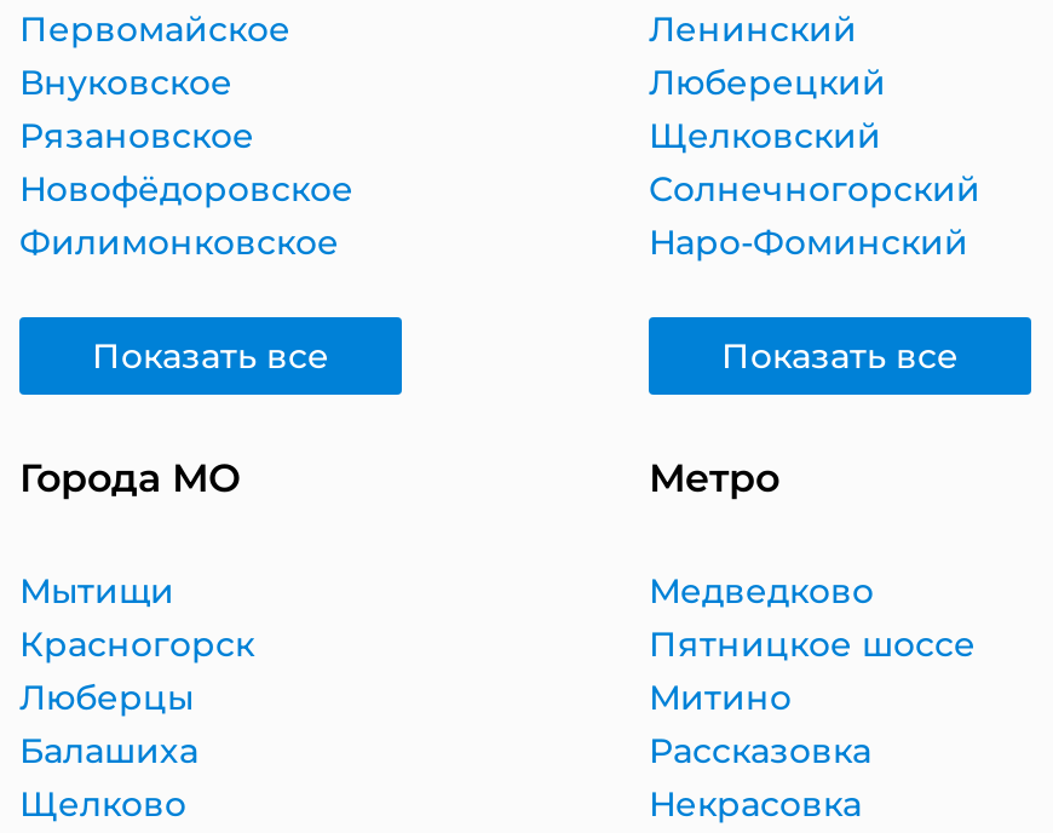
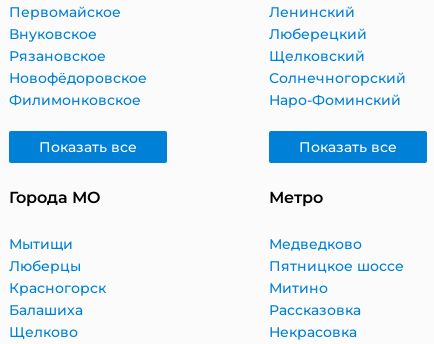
moved [19,622,254,666] -> [9,279,106,297]: Красногорск
moved [19,676,194,719] -> [9,257,81,275]: Люберцы

